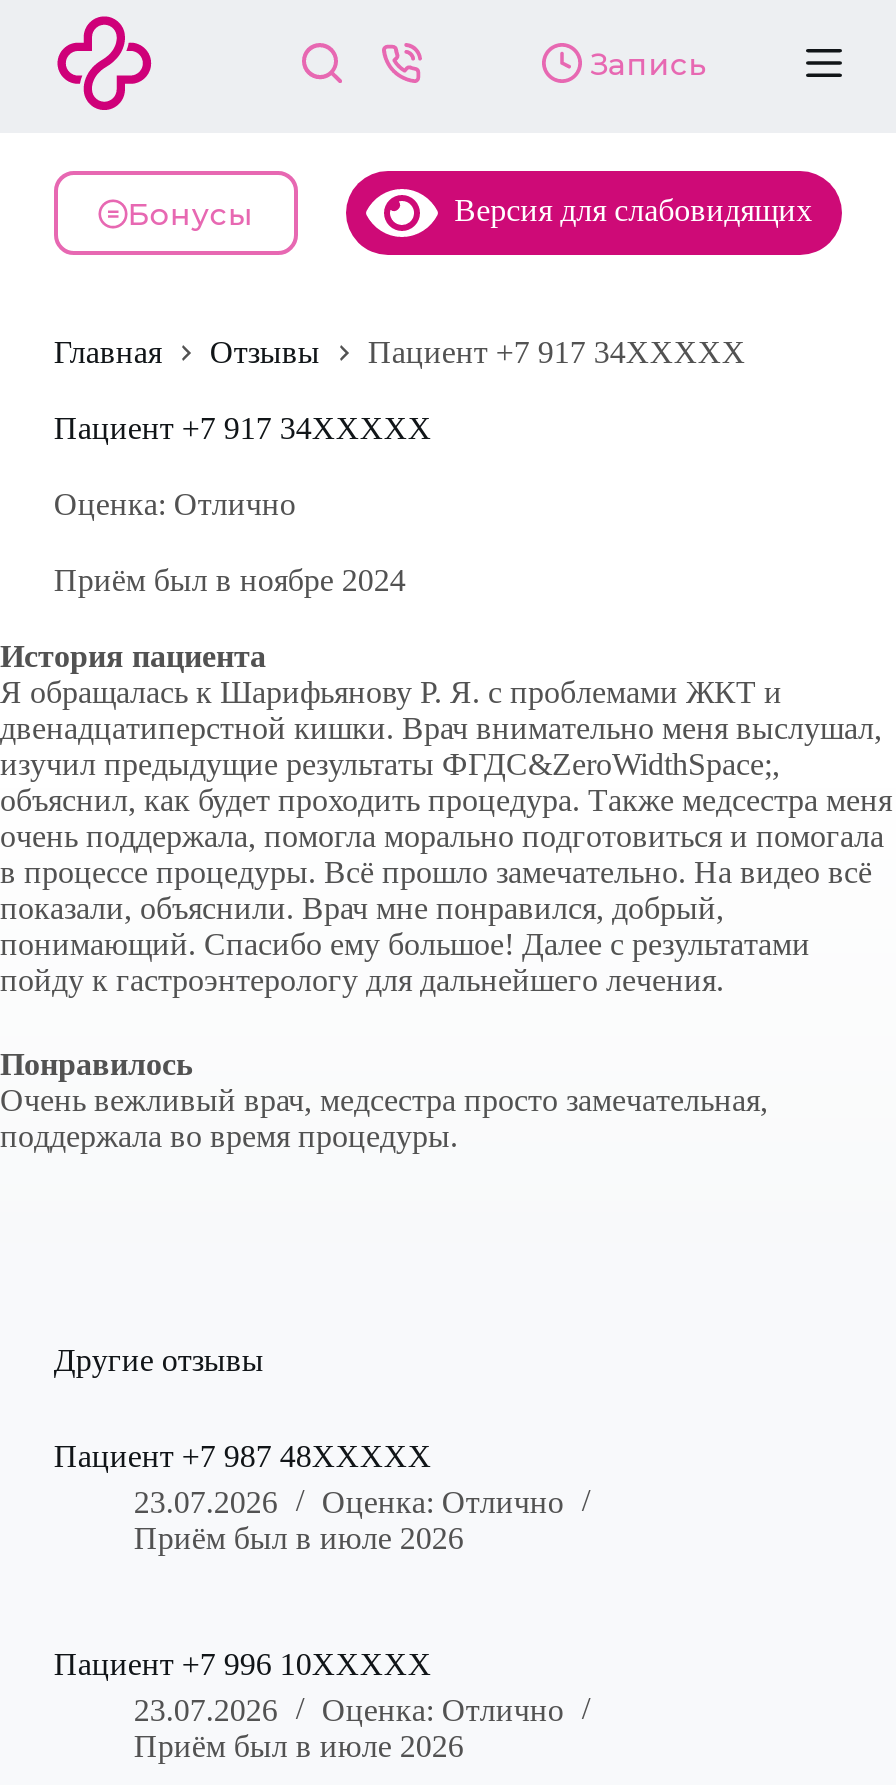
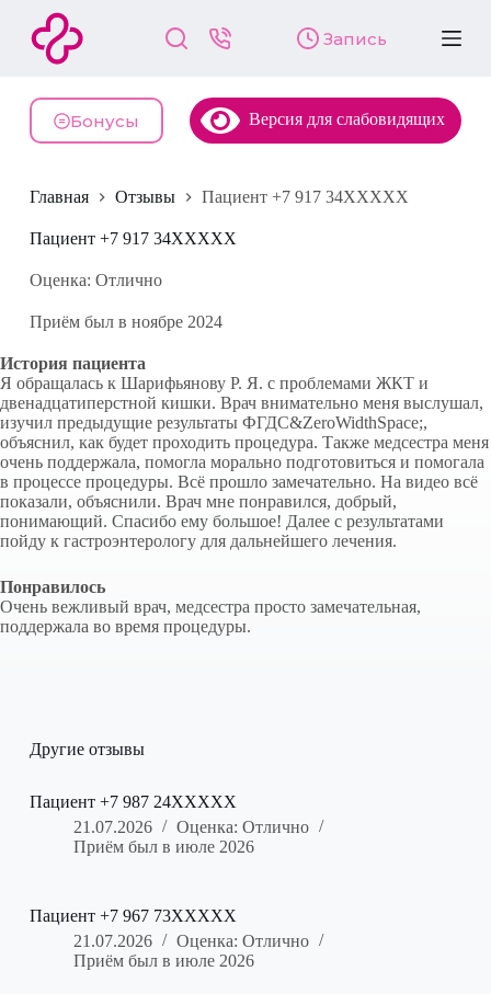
[54,1439,432,1473] Пациент +7 987 48XXXXX -> [29,792,237,811] Пациент +7 987 24XXXXX
[134,1485,564,1519] 23.07.2026 Оценка: Отлично -> [73,818,309,836] 21.07.2026 Оценка: Отлично
[54,1647,432,1681] Пациент +7 996 10XXXXX -> [29,906,237,925] Пациент +7 967 73XXXXX
[134,1693,564,1727] 23.07.2026 Оценка: Отлично -> [73,932,309,950] 21.07.2026 Оценка: Отлично

